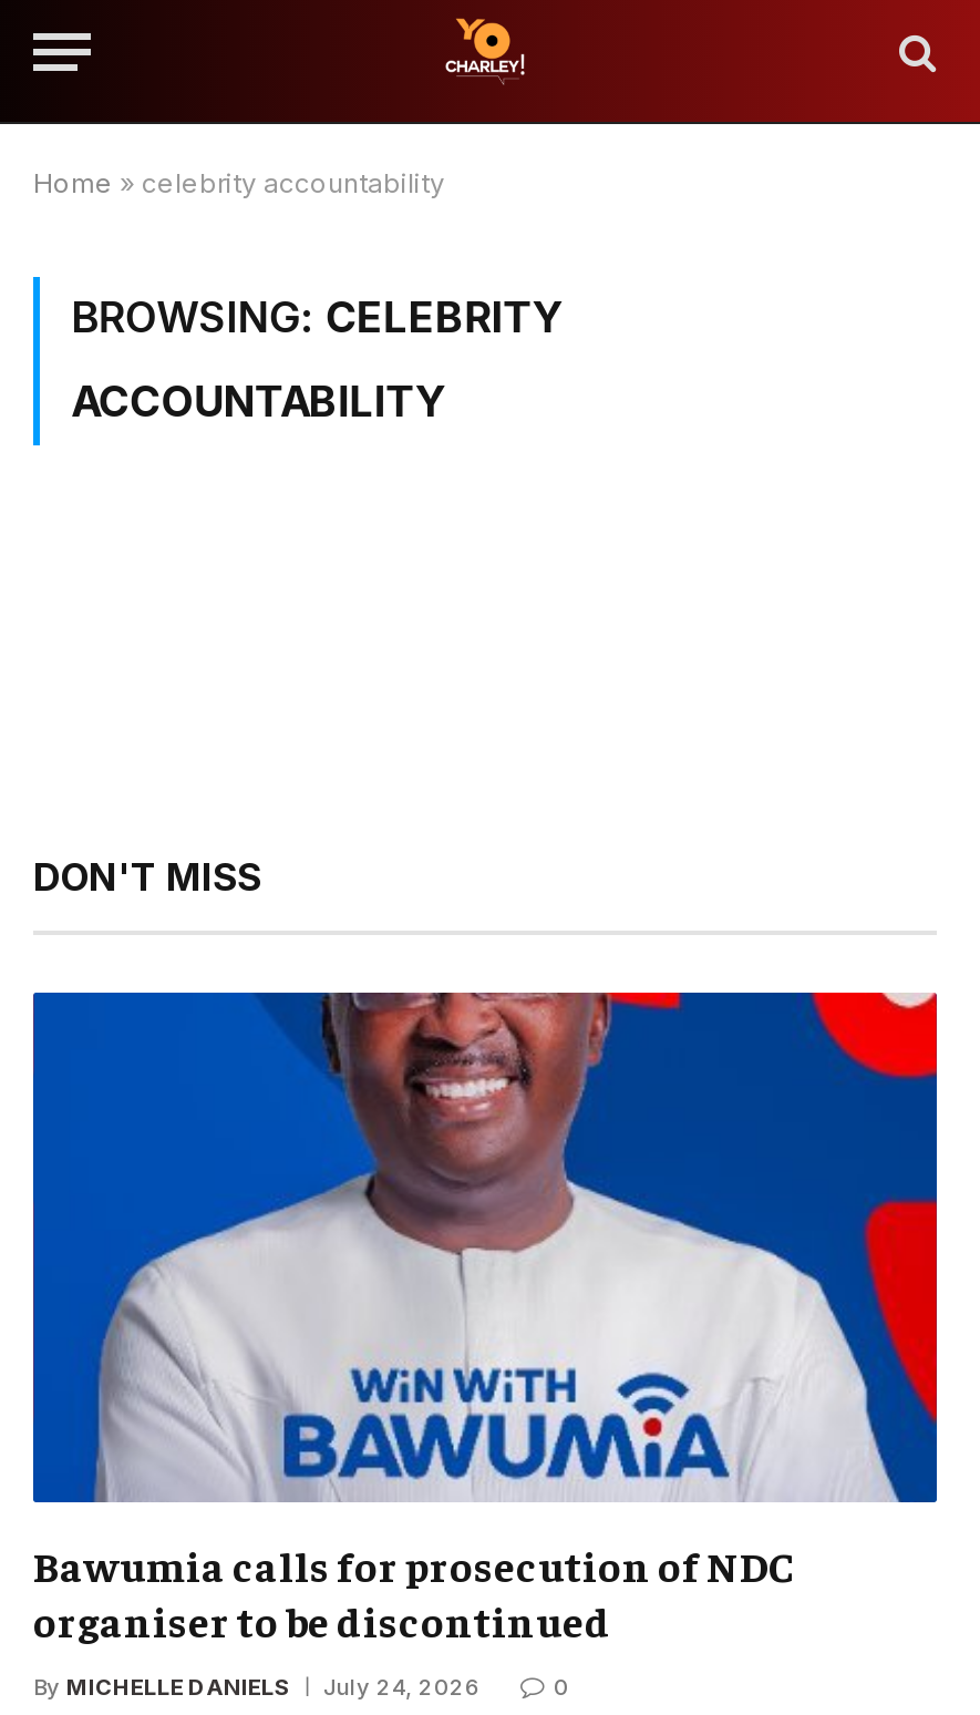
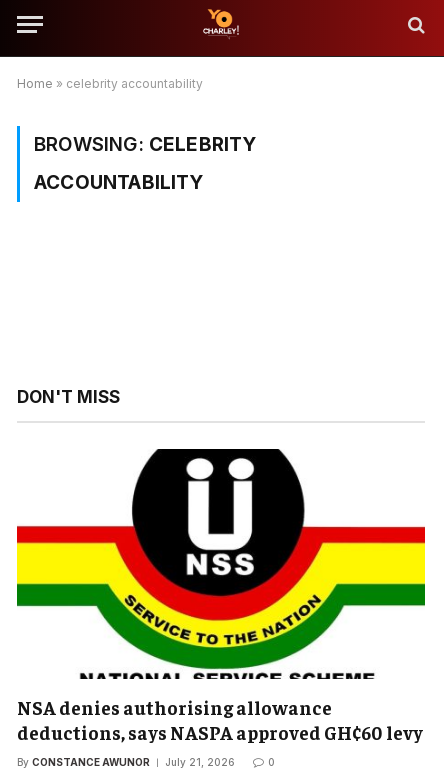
[31,990,939,1645] [image] | Bawumia calls for prosecution of NDC | organiser to be discontinued -> [16,448,426,743] [image] | NSA denies authorising allowance | deductions, says NASPA approved GH¢60 levy
[33,1672,481,1698] By MICHELLE DANIELS | July 24, 2026 -> [17,755,235,767] By CONSTANCE AWUNOR | July 21, 2026

